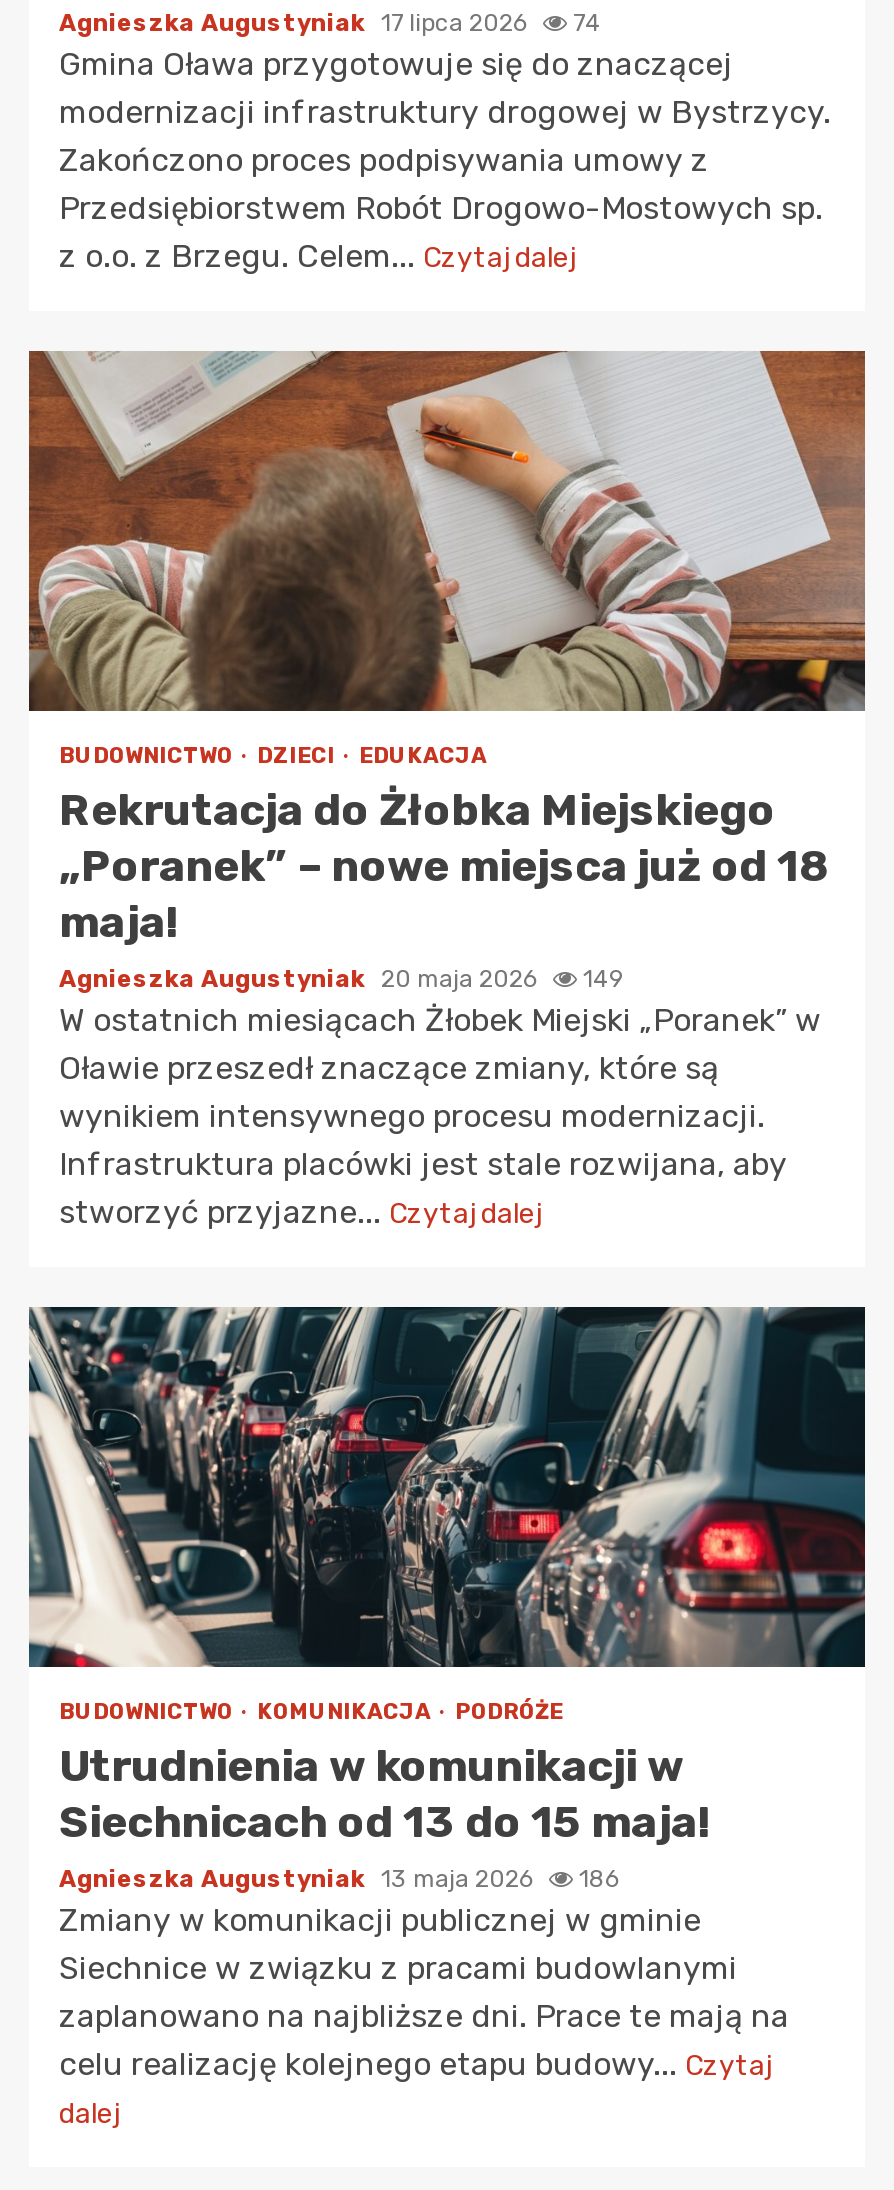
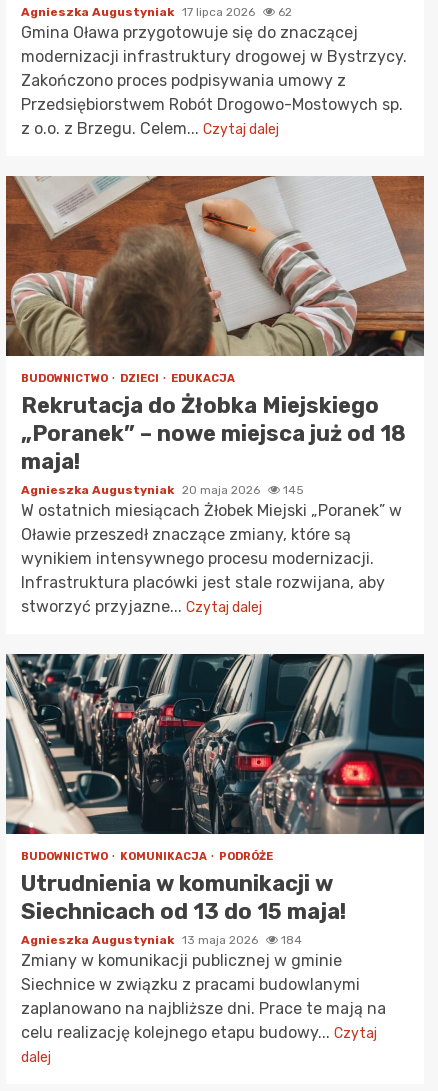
[59,9,601,37] Agnieszka Augustyniak 17 lipca 2026 74 -> [21,5,292,19] Agnieszka Augustyniak 17 lipca 2026 62
[59,965,625,993] Agnieszka Augustyniak 20 maja 2026 149 -> [21,483,304,497] Agnieszka Augustyniak 20 maja 2026 145
[59,1865,619,1893] Agnieszka Augustyniak 13 maja 2026 186 -> [21,933,302,947] Agnieszka Augustyniak 13 maja 2026 184

